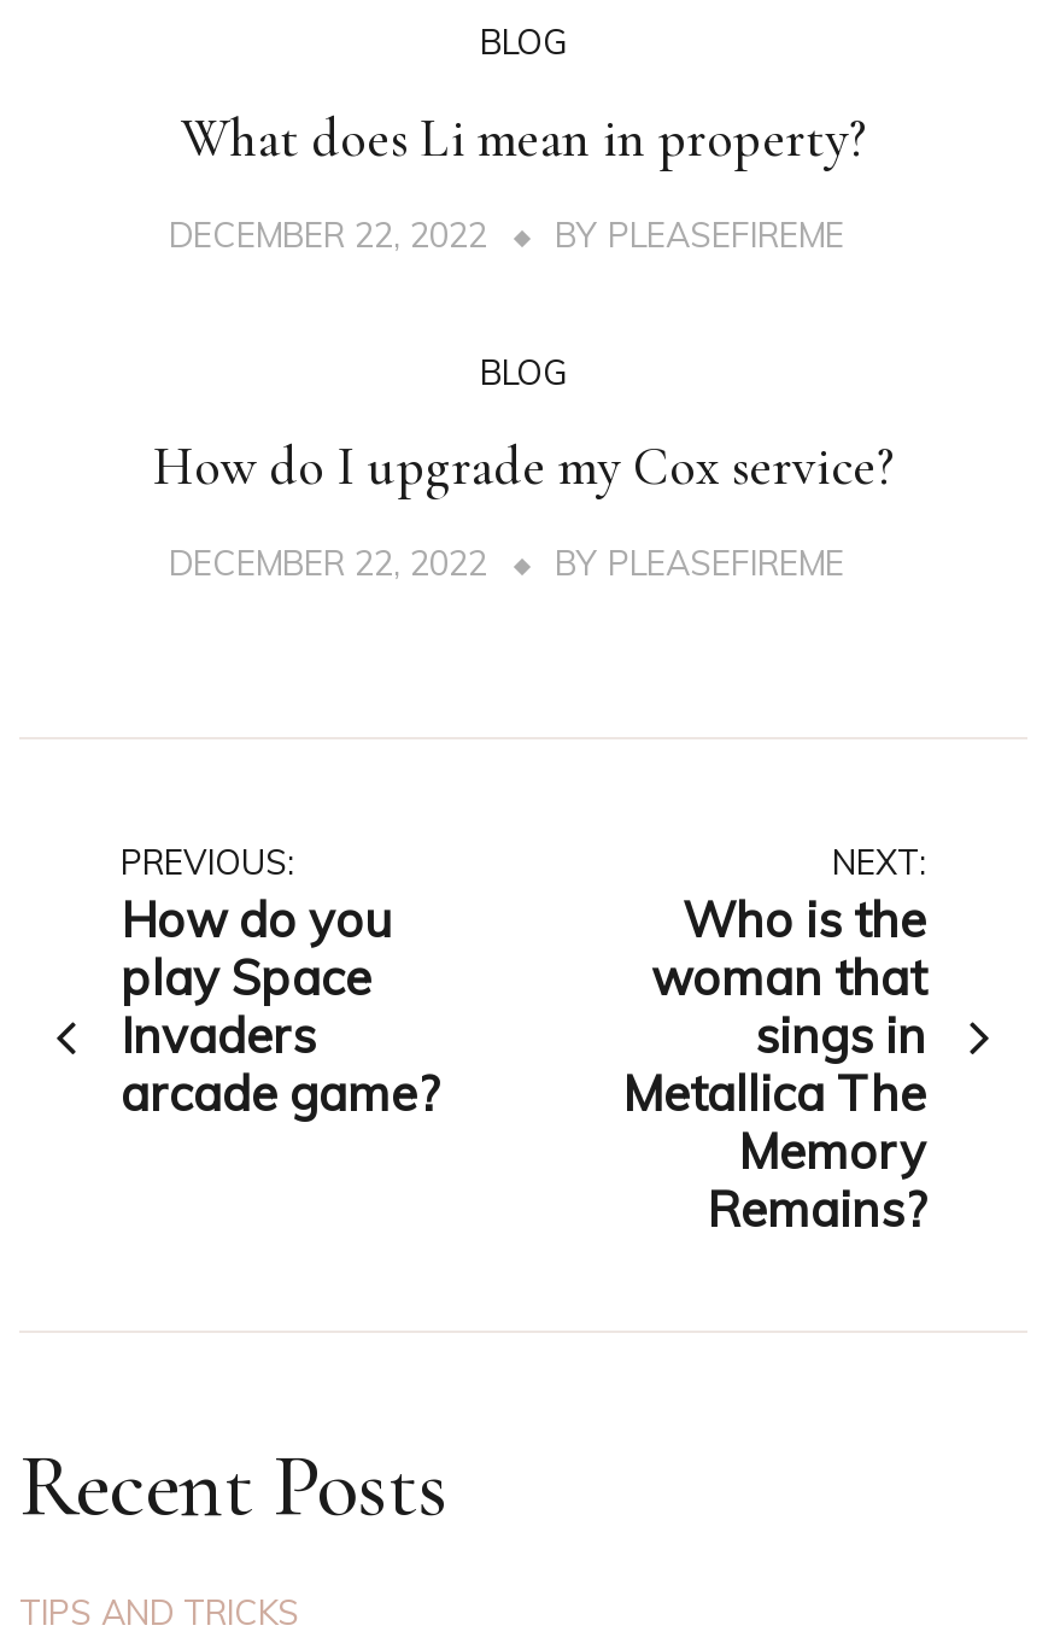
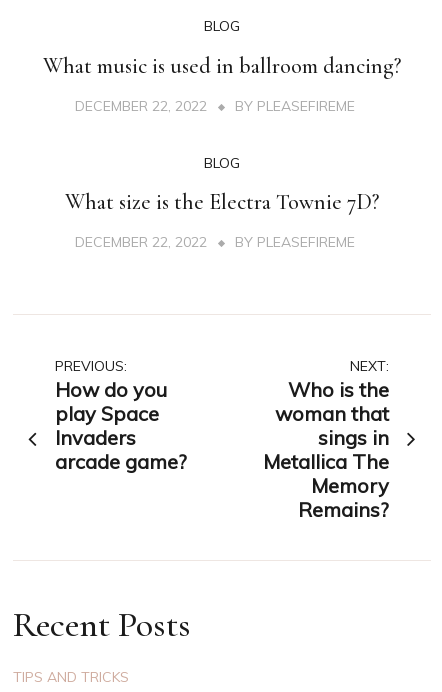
[181,107,866,170] What does Li mean in property? -> [43,53,401,79] What music is used in ballroom dancing?
[153,436,894,498] How do I upgrade my Cox service? -> [65,189,379,215] What size is the Electra Townie 7D?

